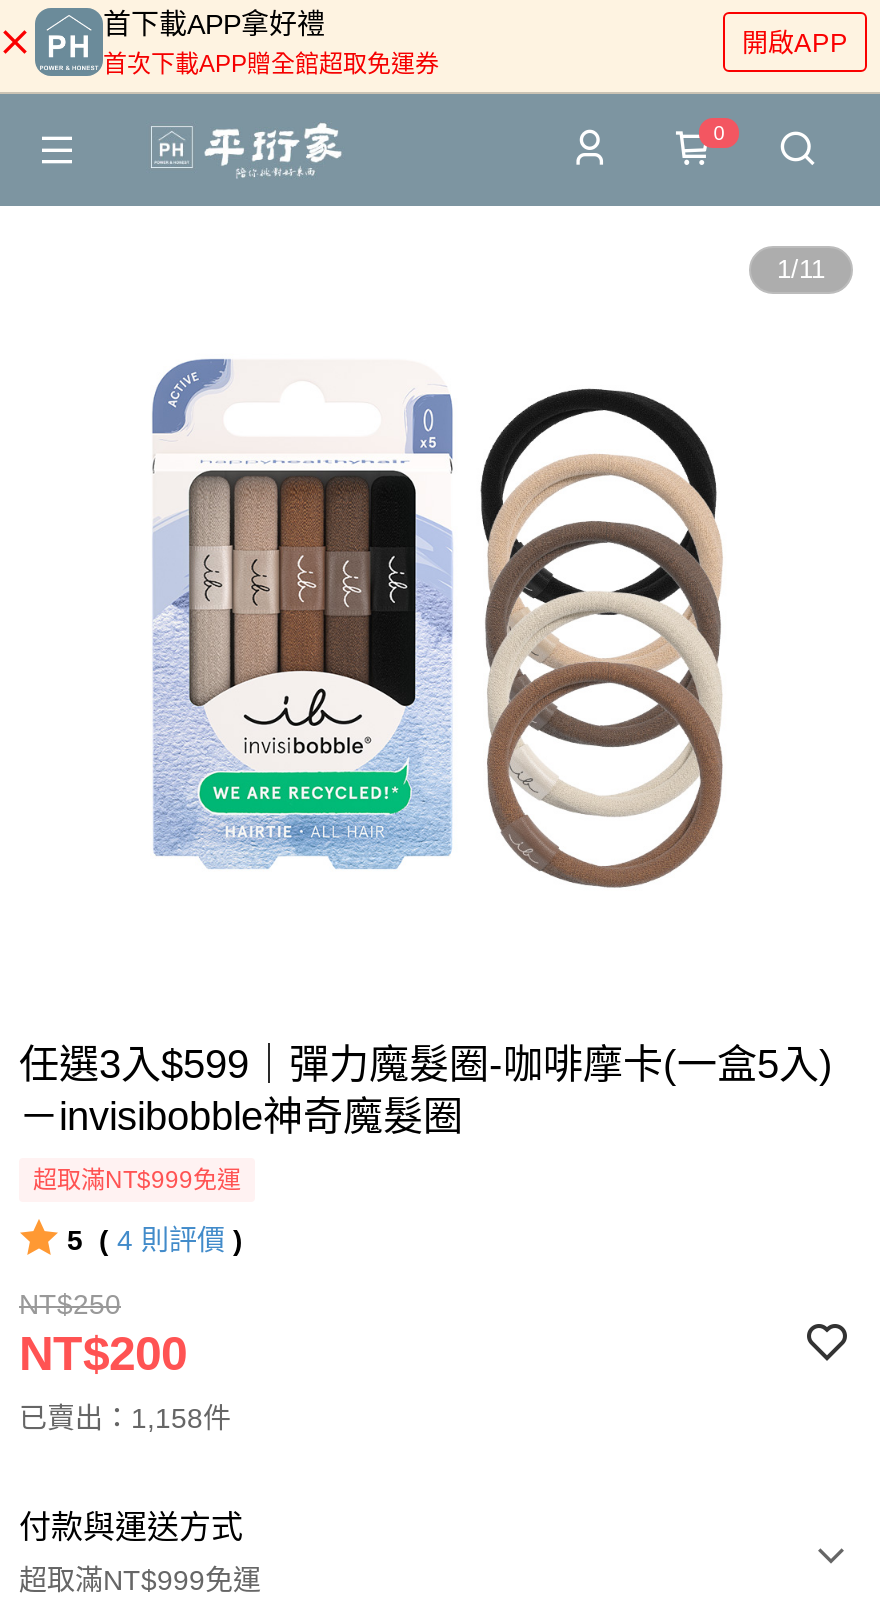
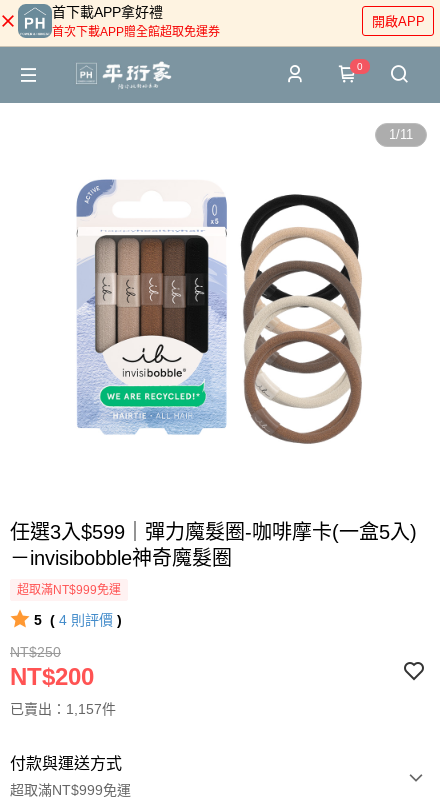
[19,1402,231,1434] 已賣出：1,158件 -> [10,701,116,717] 已賣出：1,157件

